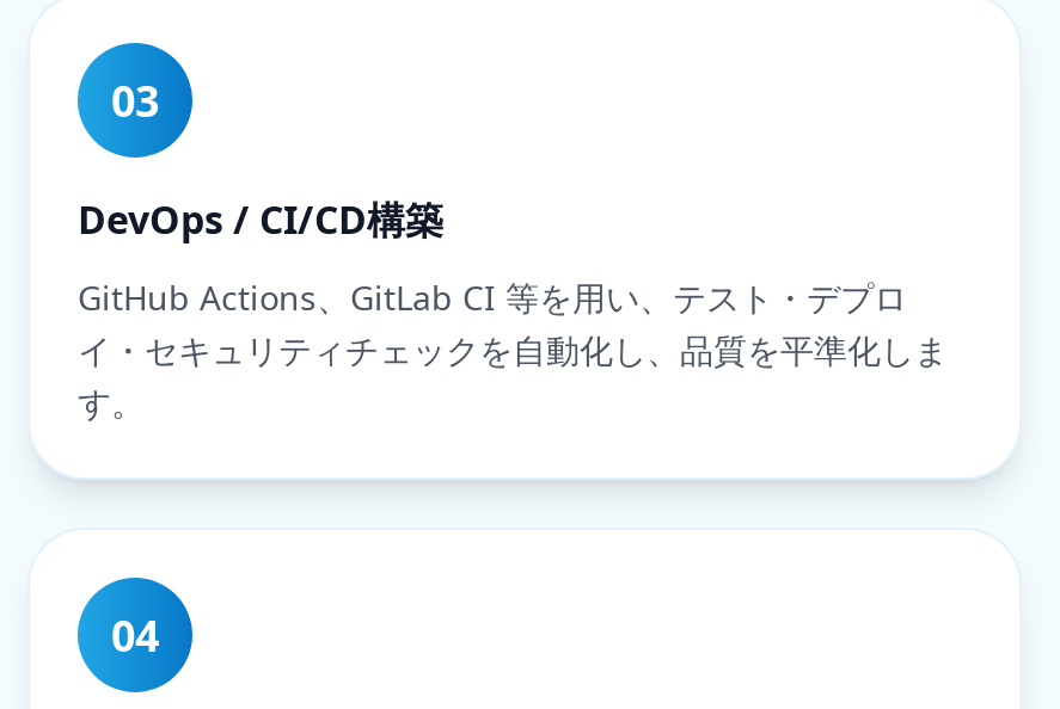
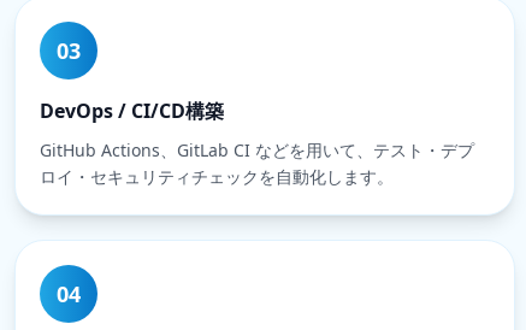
[78,275,948,426] GitHub Actions、GitLab CI 等を用い、テスト・デプロ | イ・セキュリティチェックを自動化し、品質を平準化しま | す。 -> [40,139,474,188] GitHub Actions、GitLab CI などを用いて、テスト・デプ | ロイ・セキュリティチェックを自動化します。

